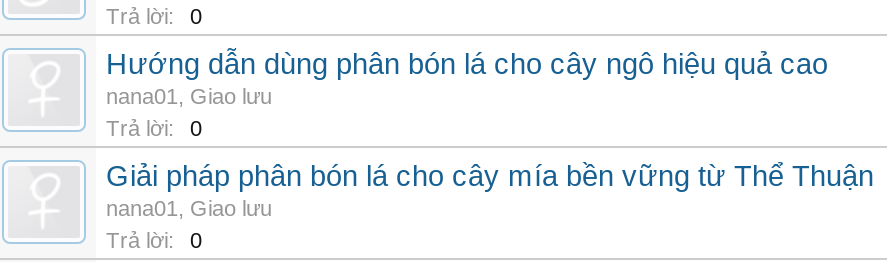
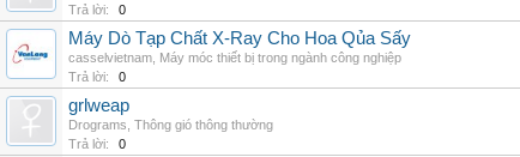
none -> [10,32,52,76] [image]
[106,48,828,108] Hướng dẫn dùng phân bón lá cho cây ngô hiệu quả cao | nana01, Giao lưu -> [68,29,411,65] Máy Dò Tạp Chất X-Ray Cho Hoa Qủa Sấy | casselvietnam, Máy móc thiết bị trong ngành công nghiệp
[106,160,874,220] Giải pháp phân bón lá cho cây mía bền vững từ Thể Thuận | nana01, Giao lưu -> [68,96,273,132] grlweap | Drograms, Thông gió thông thường

